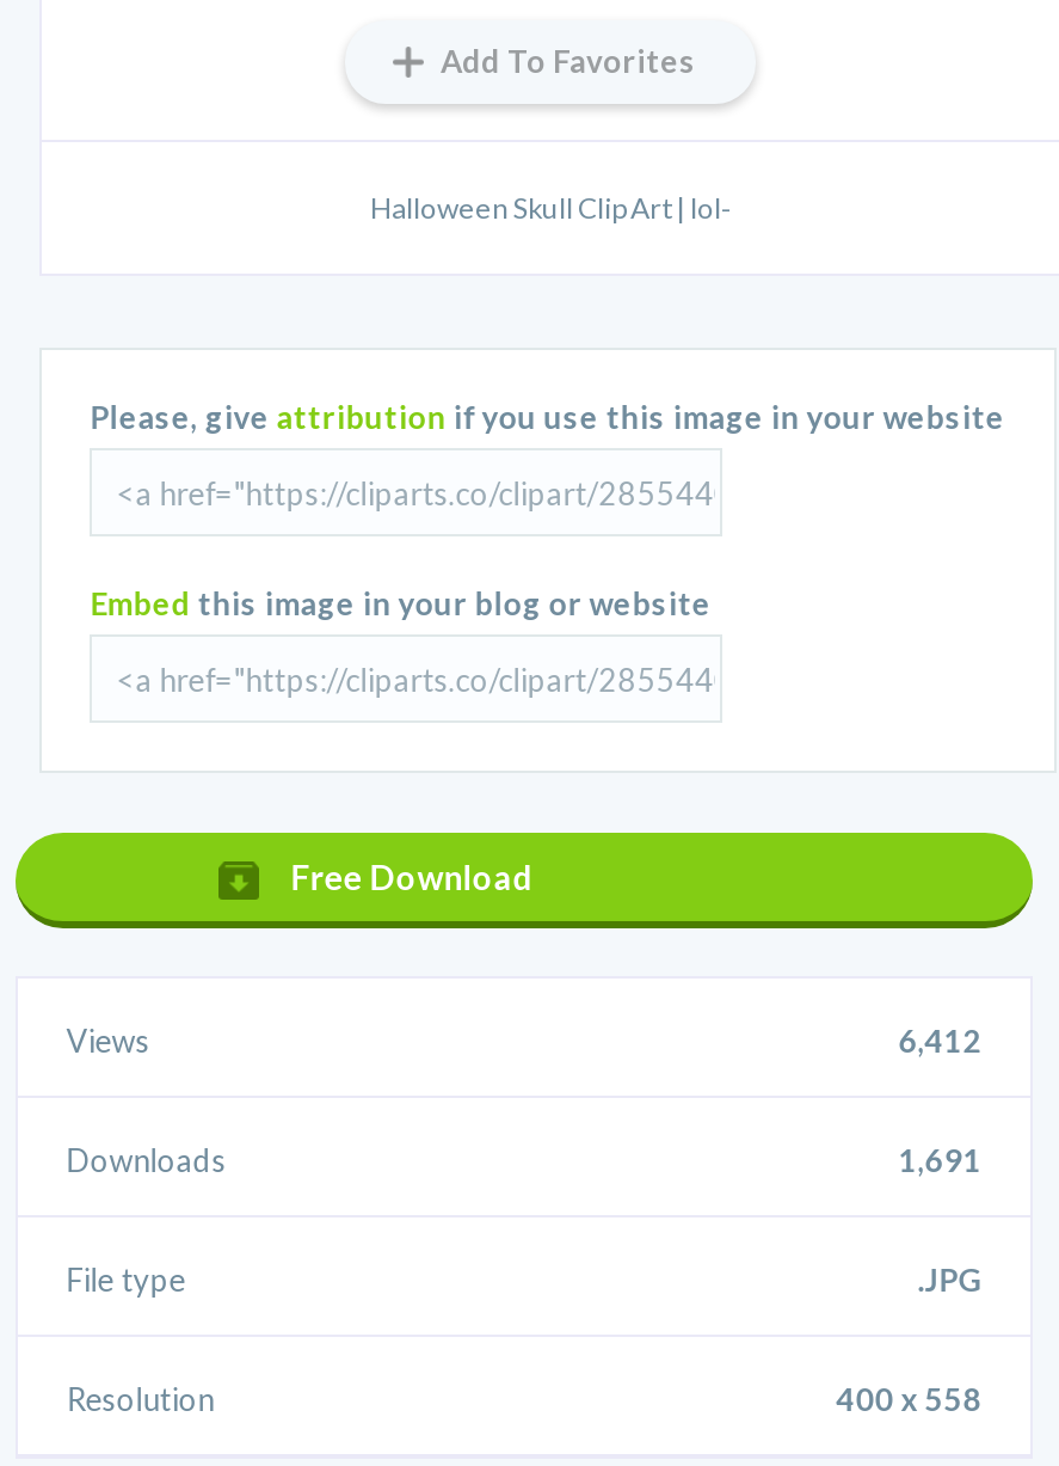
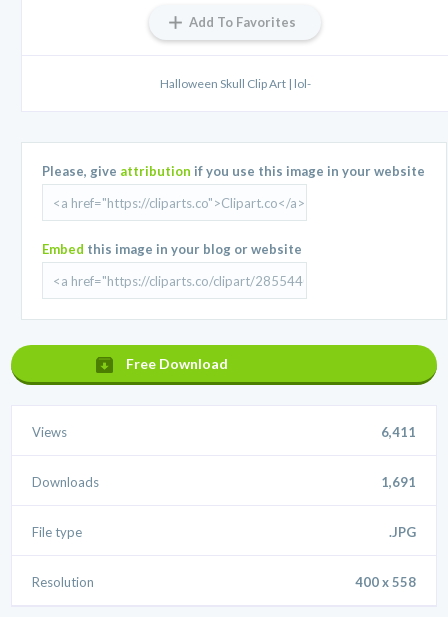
[899,1022,982,1060] 6,412 -> [381,424,416,440] 6,411

